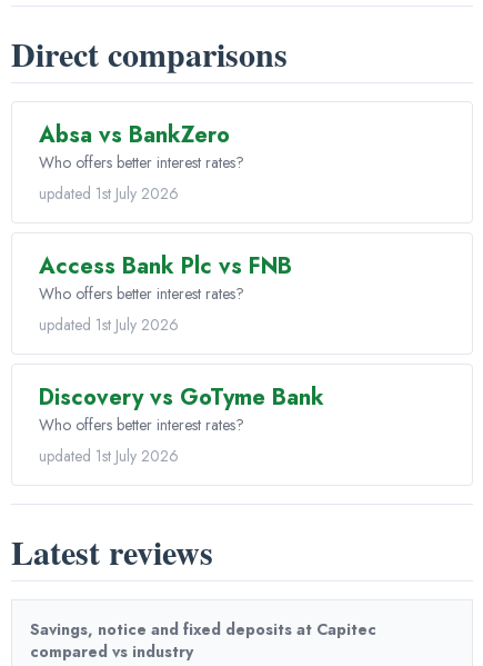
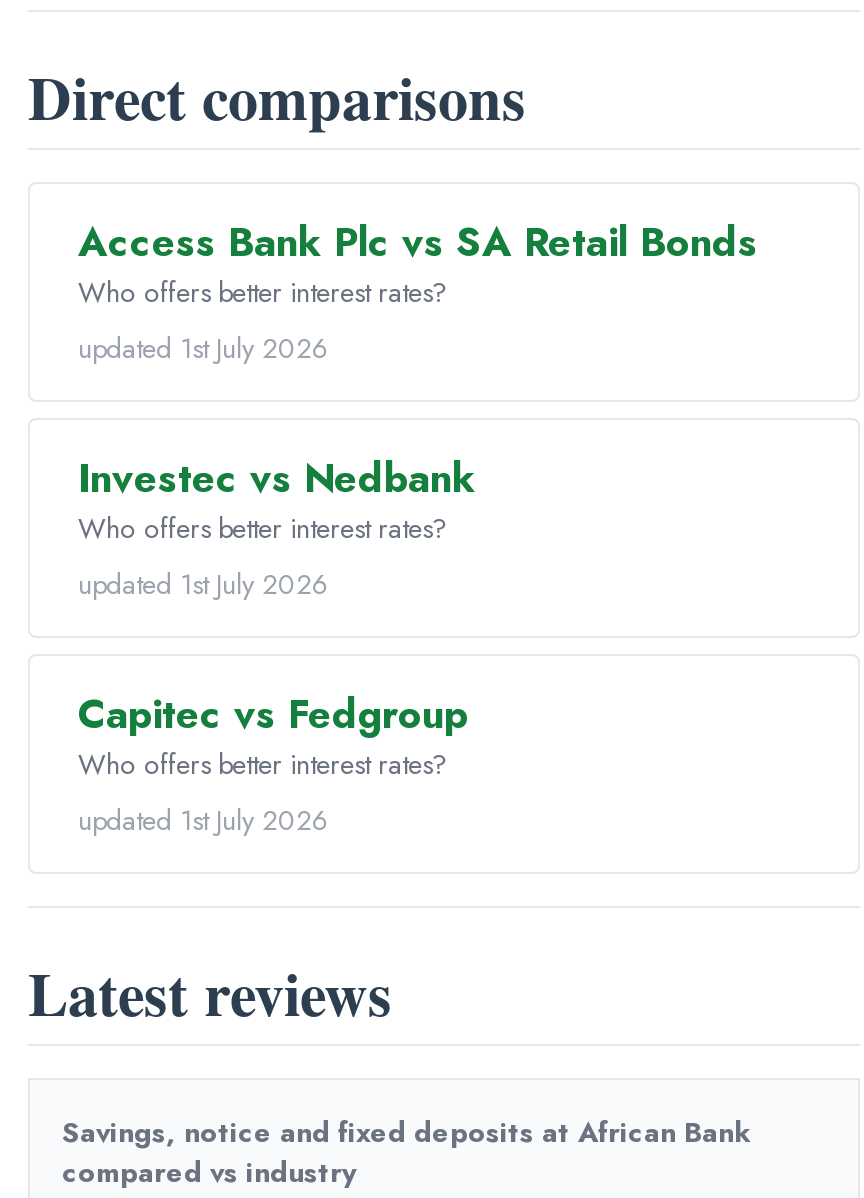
[39,119,230,151] Absa vs BankZero -> [78,214,758,272] Access Bank Plc vs SA Retail Bonds
[39,250,292,282] Access Bank Plc vs FNB -> [78,450,476,508] Investec vs Nedbank
[39,381,324,414] Discovery vs GoTyme Bank -> [78,686,468,744] Capitec vs Fedgroup
[30,618,376,640] Savings, notice and fixed deposits at Capitec -> [62,1112,750,1152] Savings, notice and fixed deposits at African Bank

